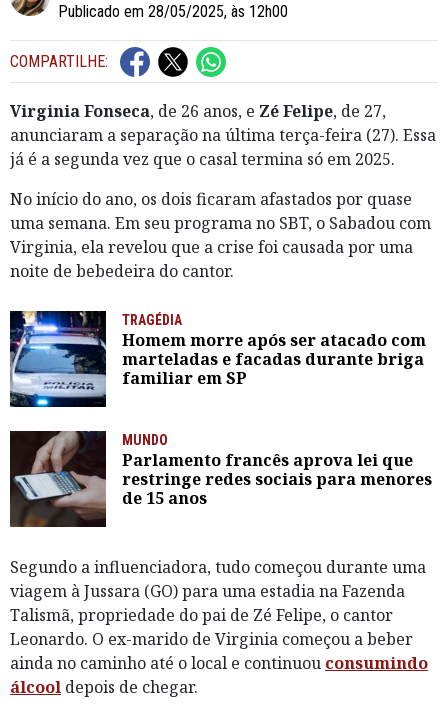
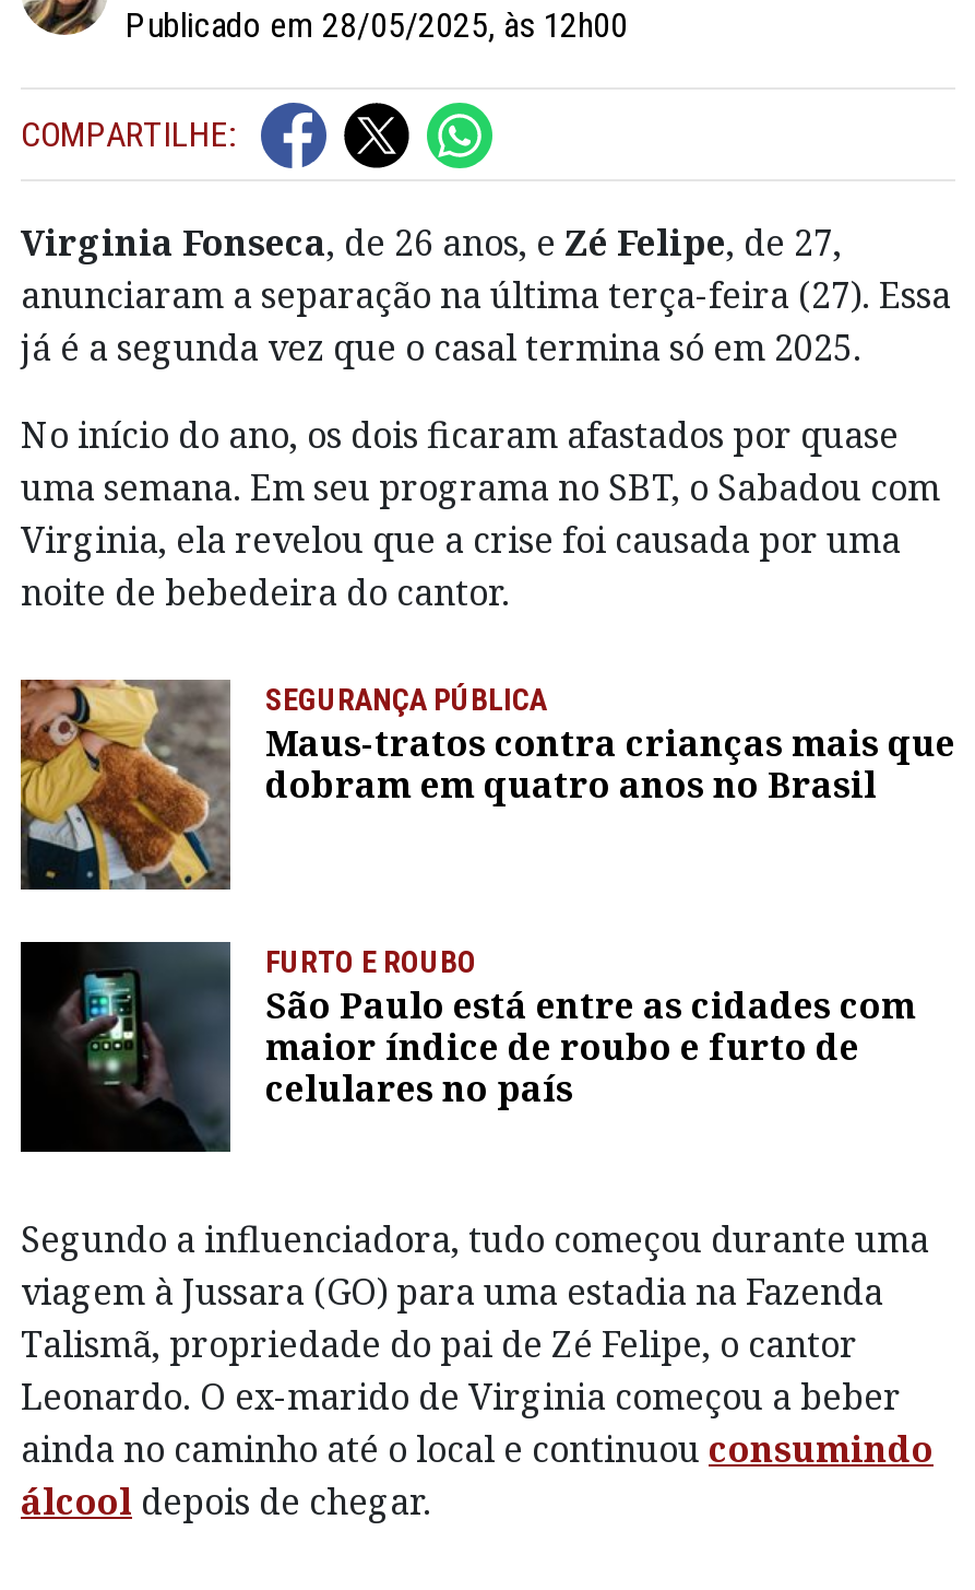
[9,310,426,408] [image] | TRAGÉDIA | Homem morre após ser atacado com | marteladas e facadas durante briga | familiar em SP -> [19,678,955,892] [image] | SEGURANÇA PÚBLICA | Maus-tratos contra crianças mais que | dobram em quatro anos no Brasil
[10,430,432,528] [image] | MUNDO | Parlamento francês aprova lei que | restringe redes sociais para menores | de 15 anos -> [23,942,916,1154] [image] | FURTO E ROUBO | São Paulo está entre as cidades com | maior índice de roubo e furto de | celulares no país

